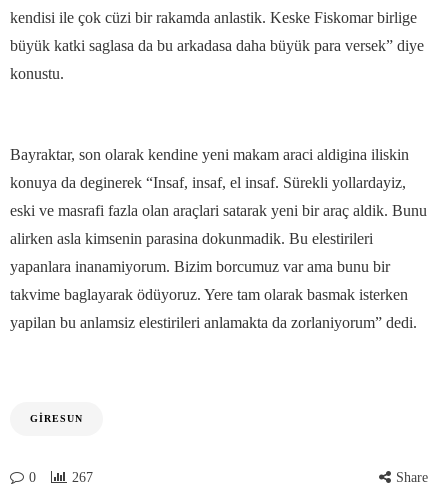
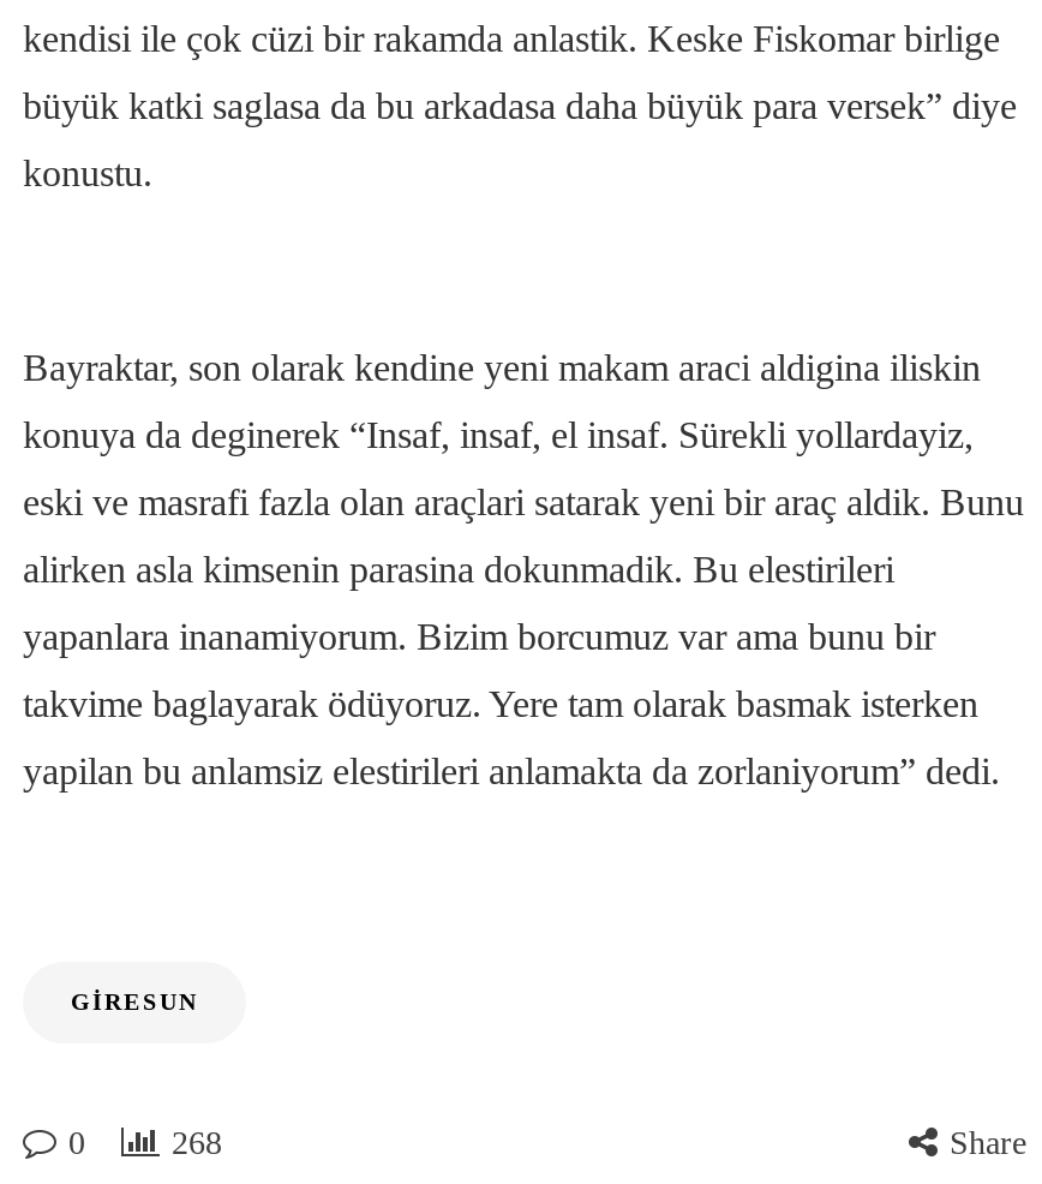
[72,470,93,485] 267 -> [172,1124,222,1160] 268

